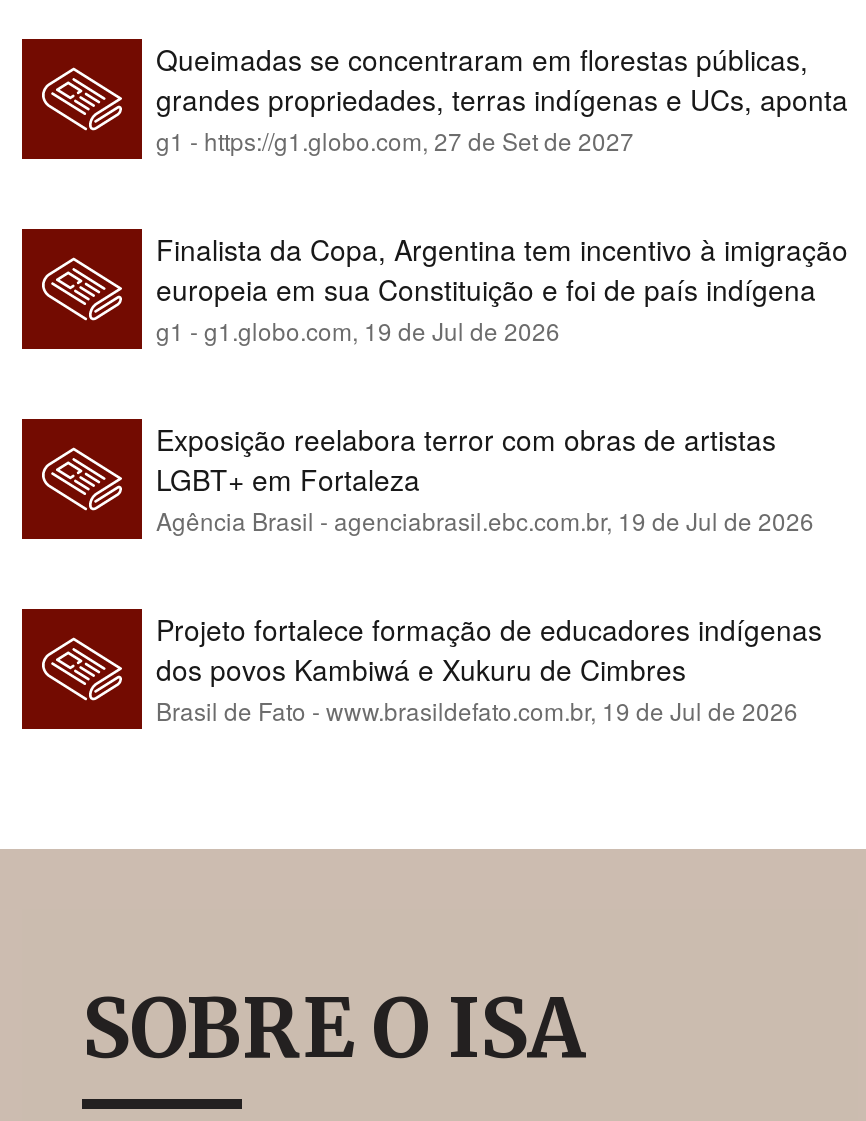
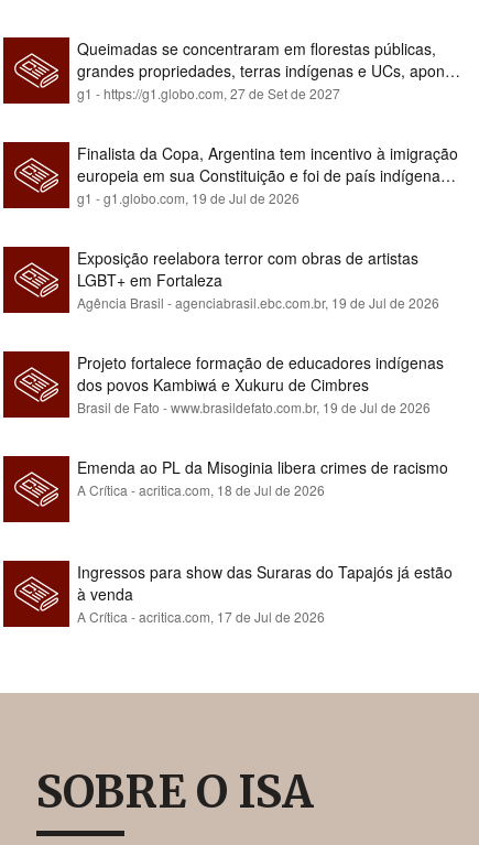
none -> [77,456,448,499] Emenda ao PL da Misoginia libera crimes de racismo | A Crítica - acritica.com, 18 de Jul de 2026
none -> [77,561,453,626] Ingressos para show das Suraras do Tapajós já estão | à venda | A Crítica - acritica.com, 17 de Jul de 2026

